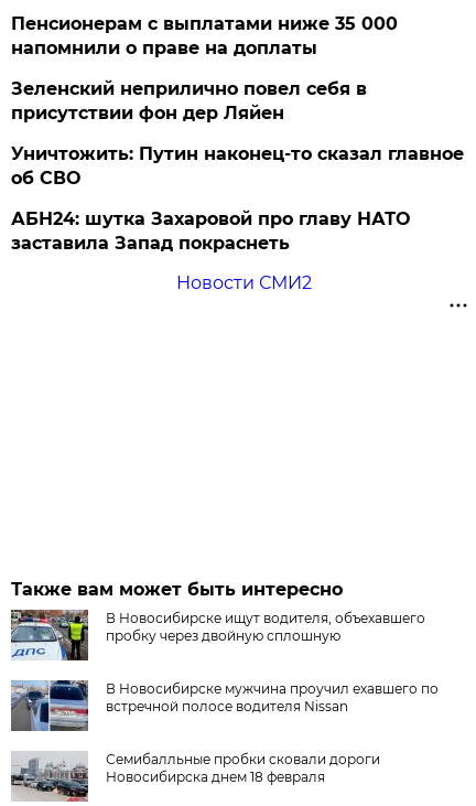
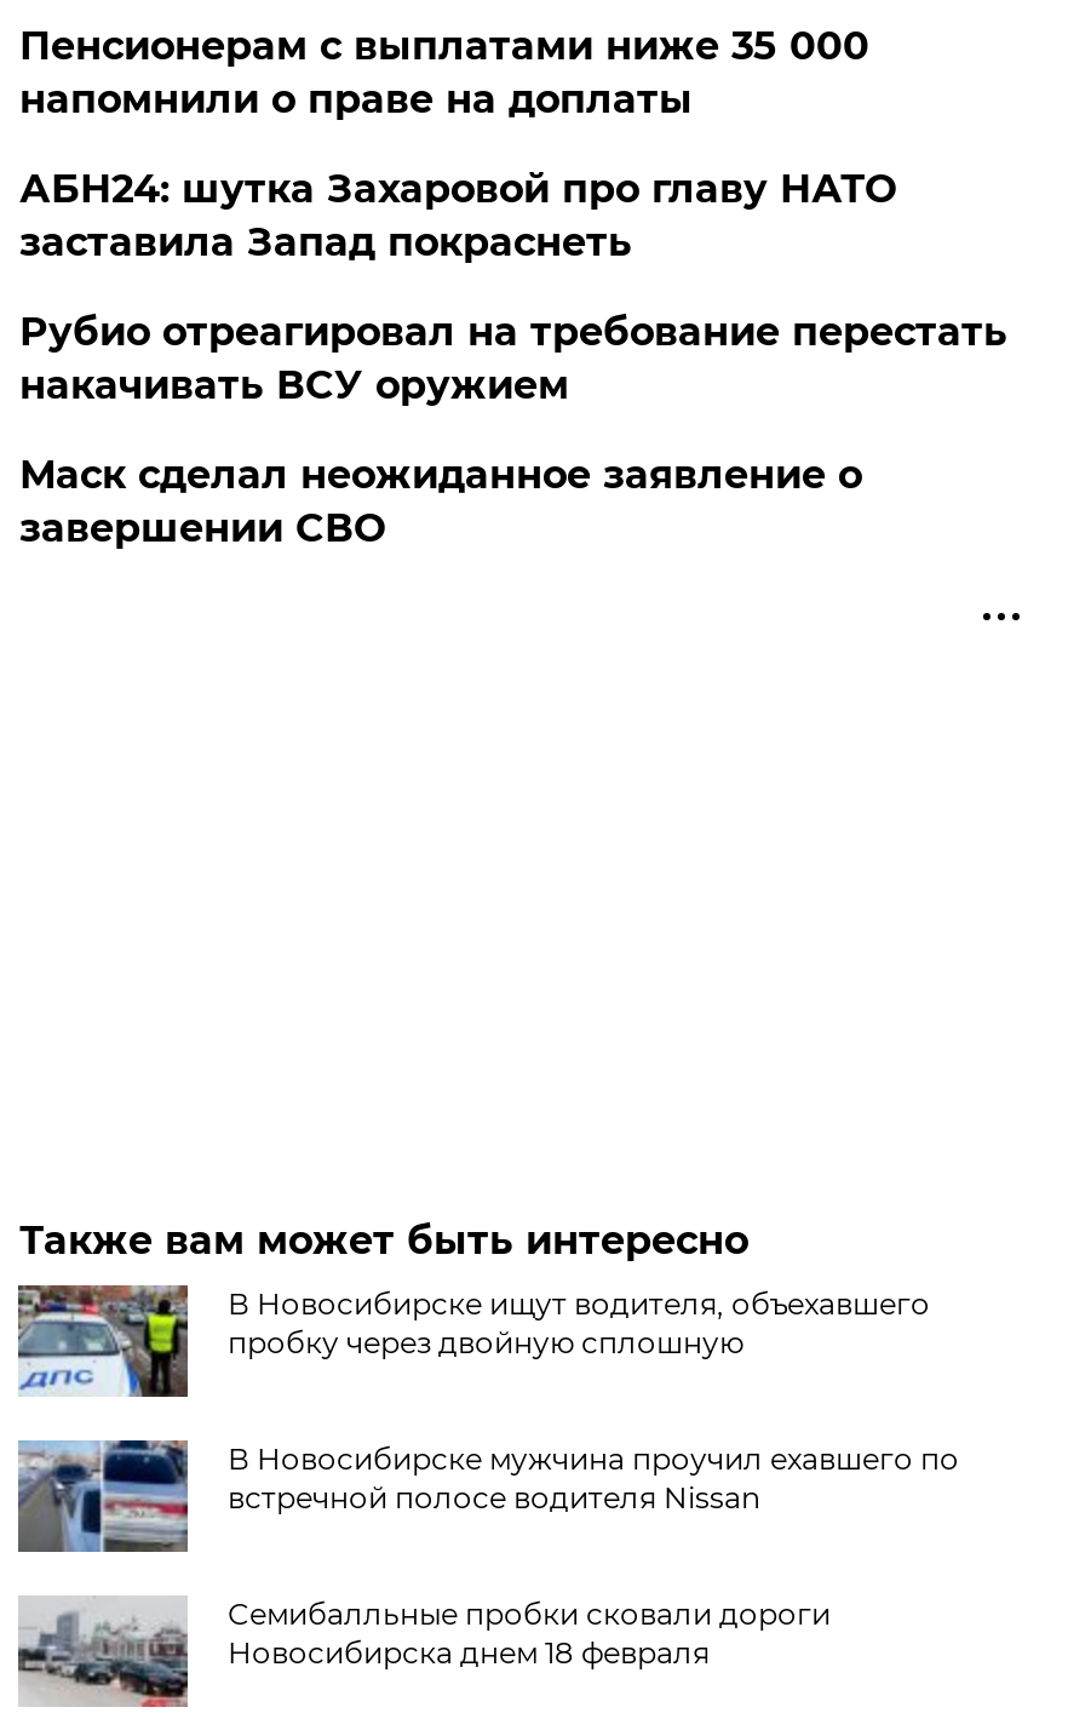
[11,78,464,189] Зеленский неприлично повел cебя в | присутствии фон дер Ляйен | Уничтожить: Путин наконец-то сказал главное | об СВО -> none
moved [11,208,410,254] -> [19,166,896,265]: АБН24: шутка Захаровой про главу НАТО | заставила Запад покраснеть
[176,272,311,293] Новости СМИ2 -> [19,309,1007,551] Рубио отреагировал на требование перестать | накачивать ВСУ оружием | Маск сделал неожиданное заявление о | завершении СВО

